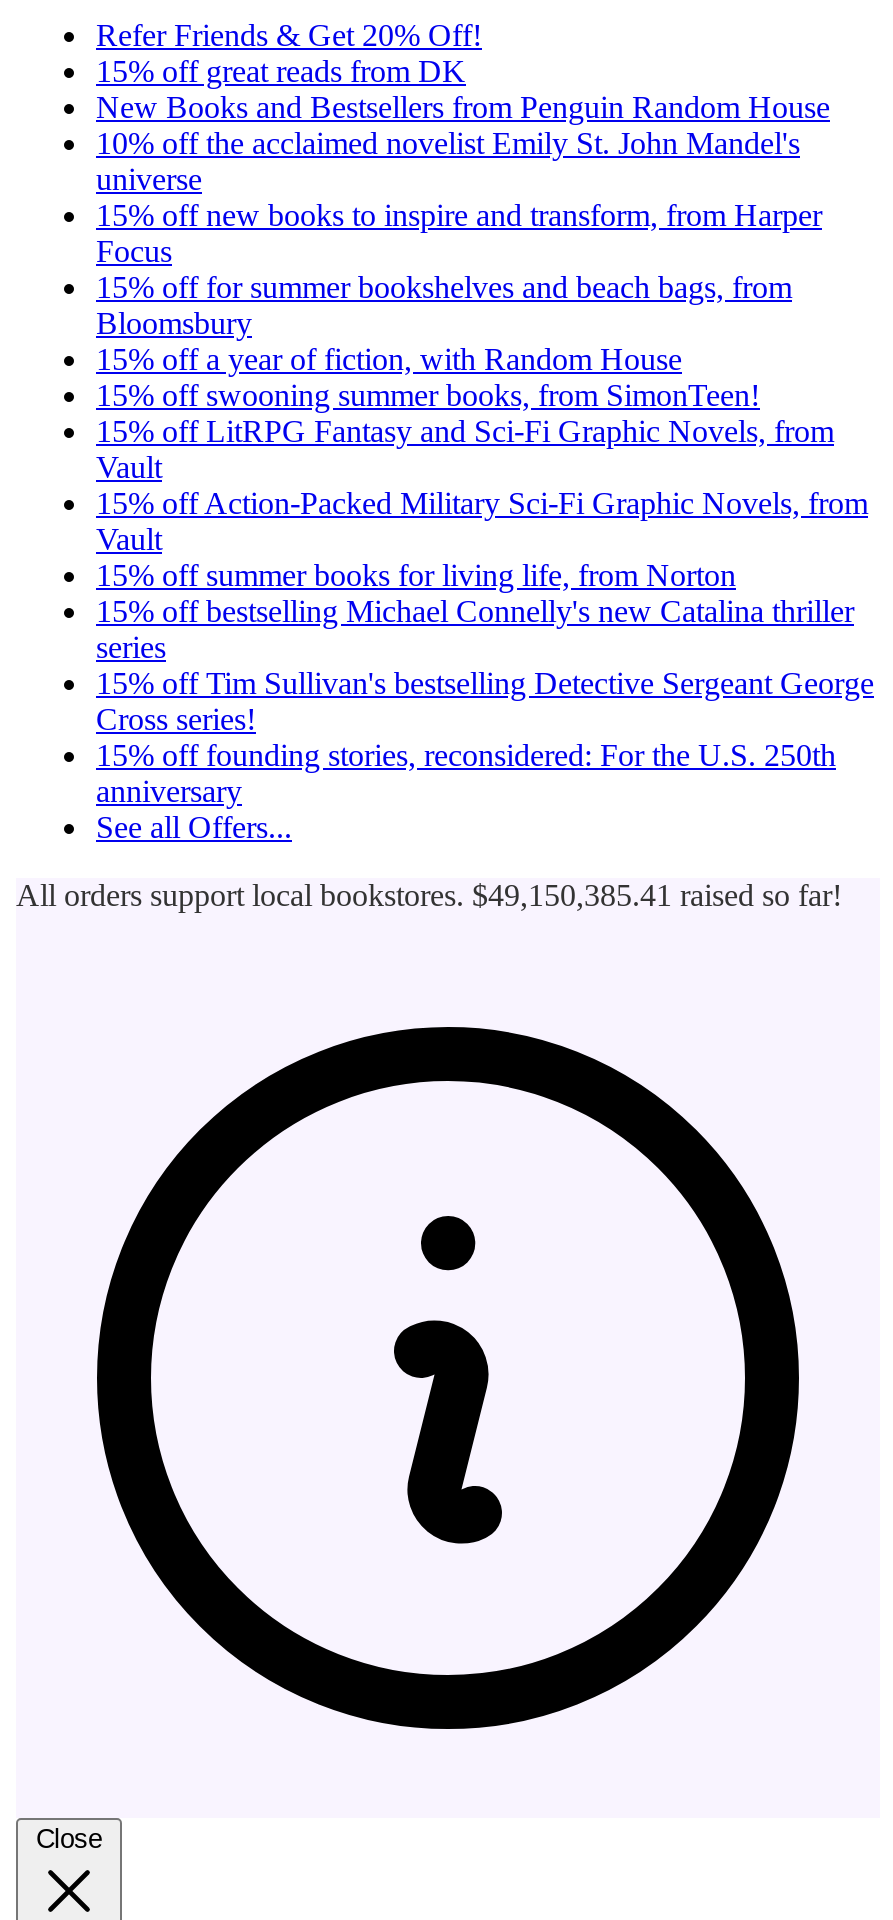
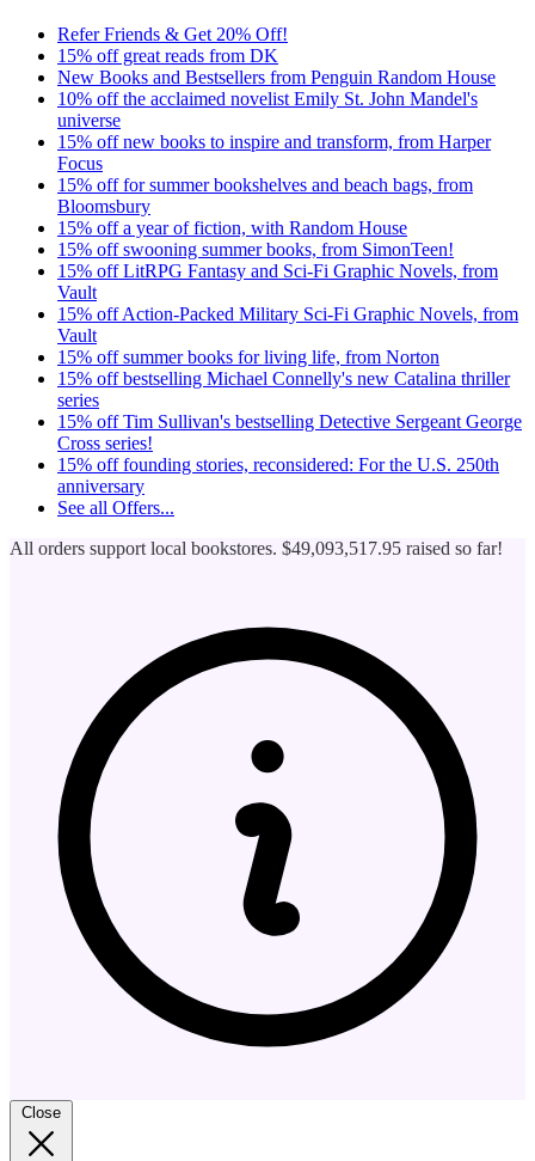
[16,878,842,912] All orders support local bookstores. $49,150,385.41 raised so far! -> [10,538,503,558] All orders support local bookstores. $49,093,517.95 raised so far!

